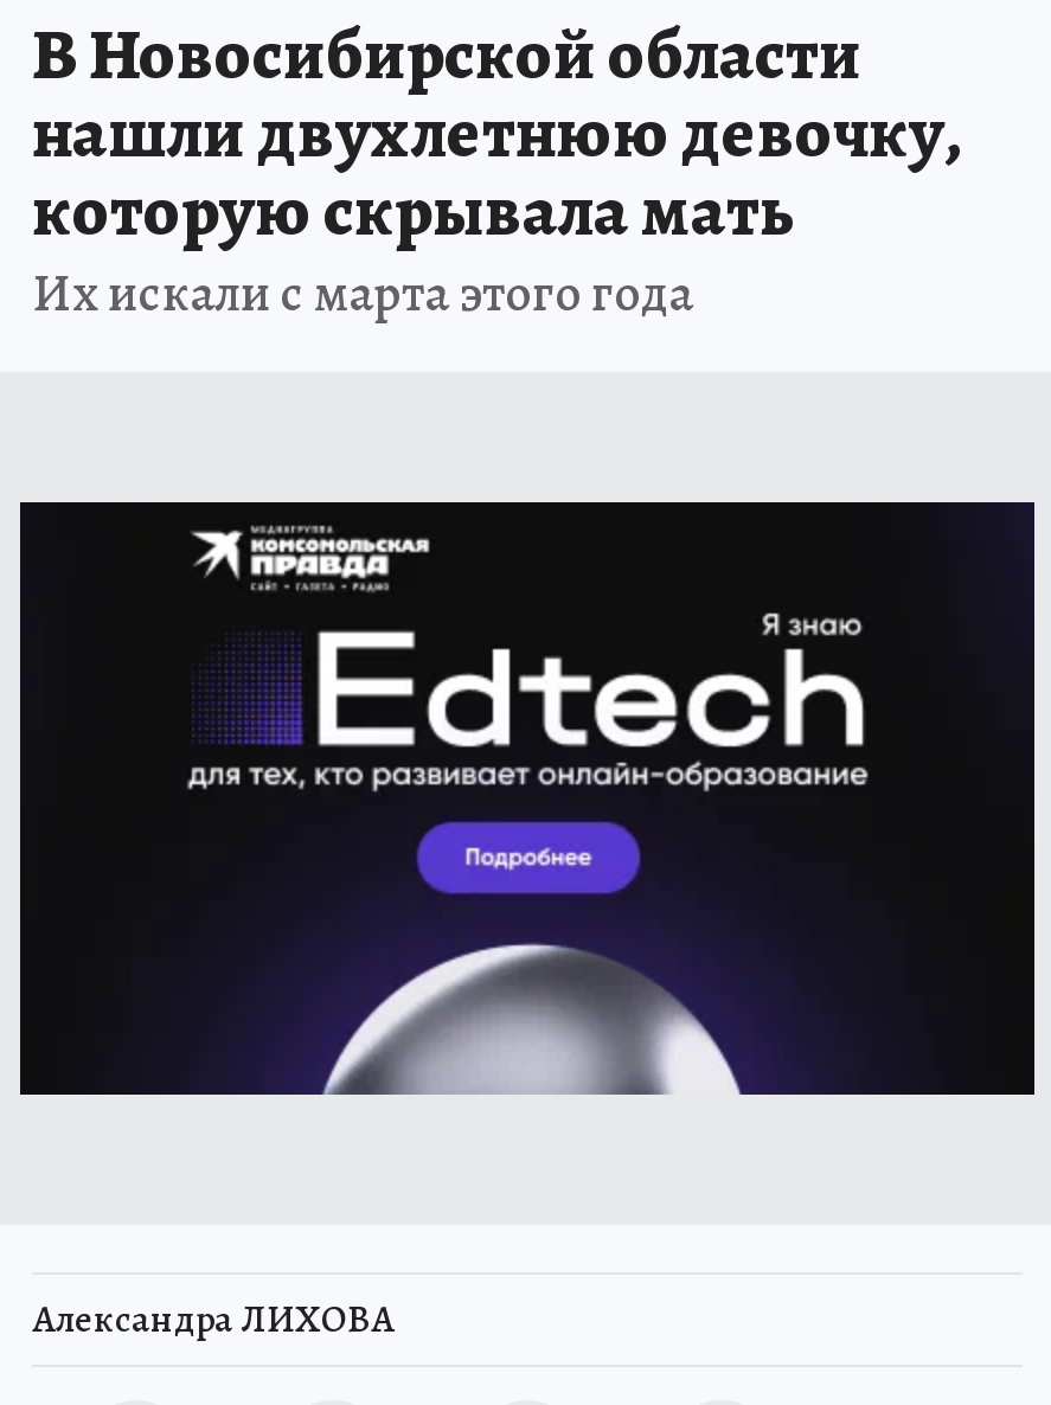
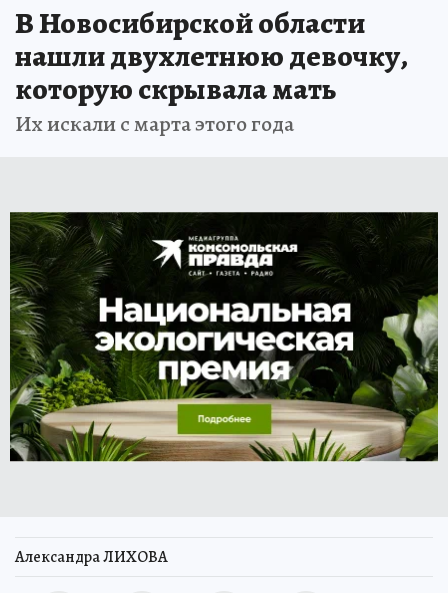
[18,500,1037,1097] [image] -> [9,212,439,462] [image]

